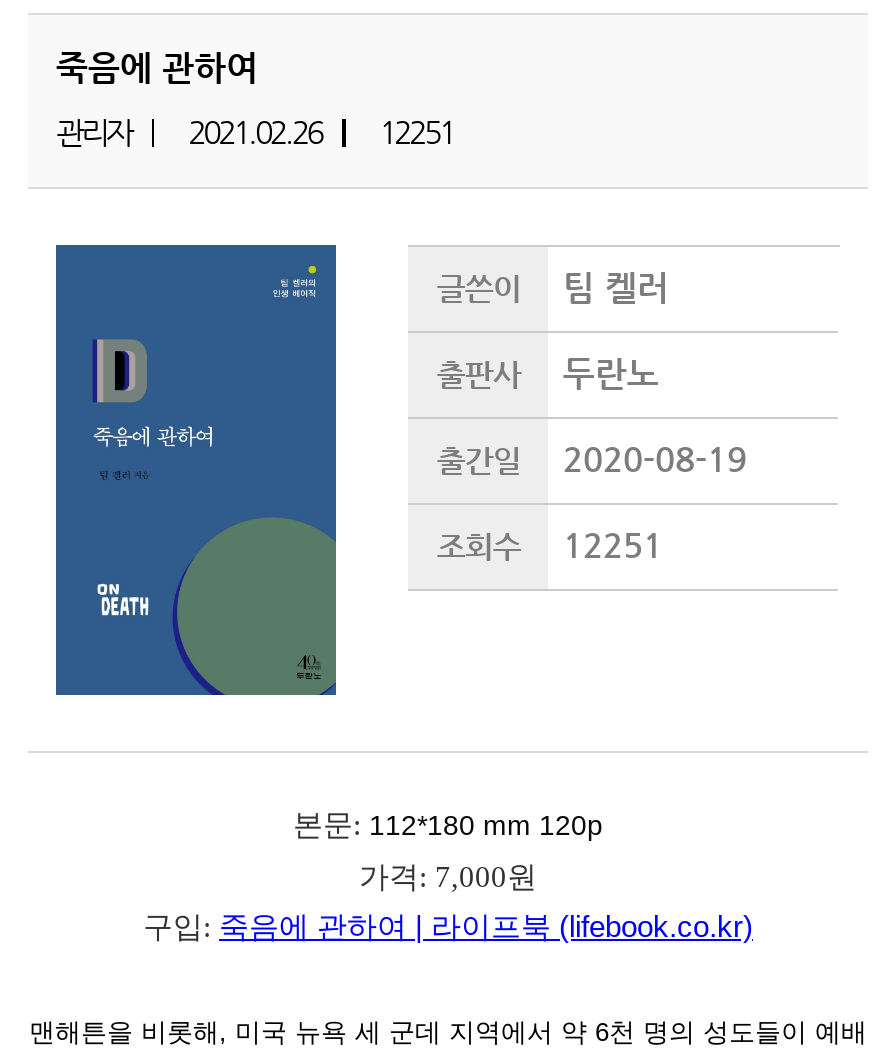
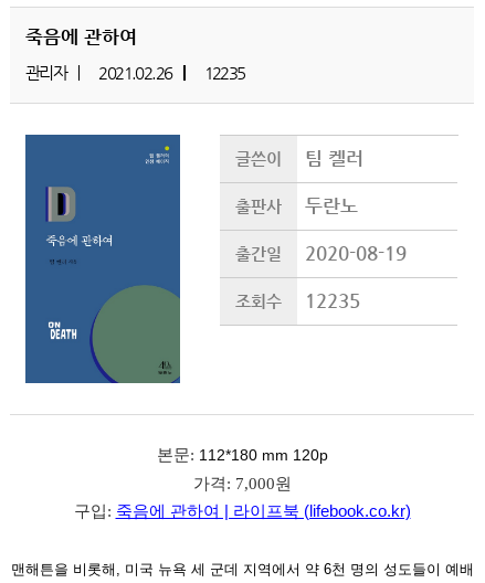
[56,116,454,152] 관리자 2021.02.26 12251 -> [25,63,245,83] 관리자 2021.02.26 12235
[437,527,663,565] 조회수 12251 -> [236,291,361,312] 조회수 12235

